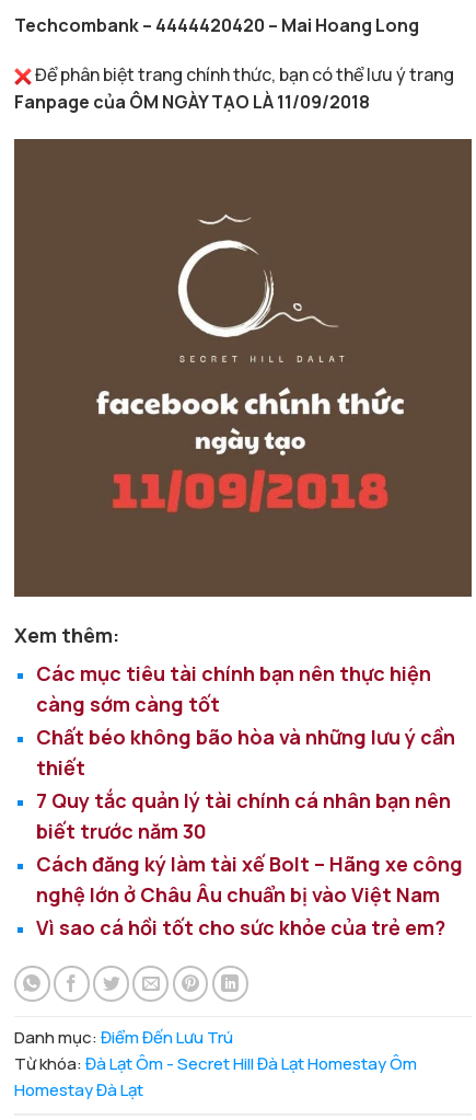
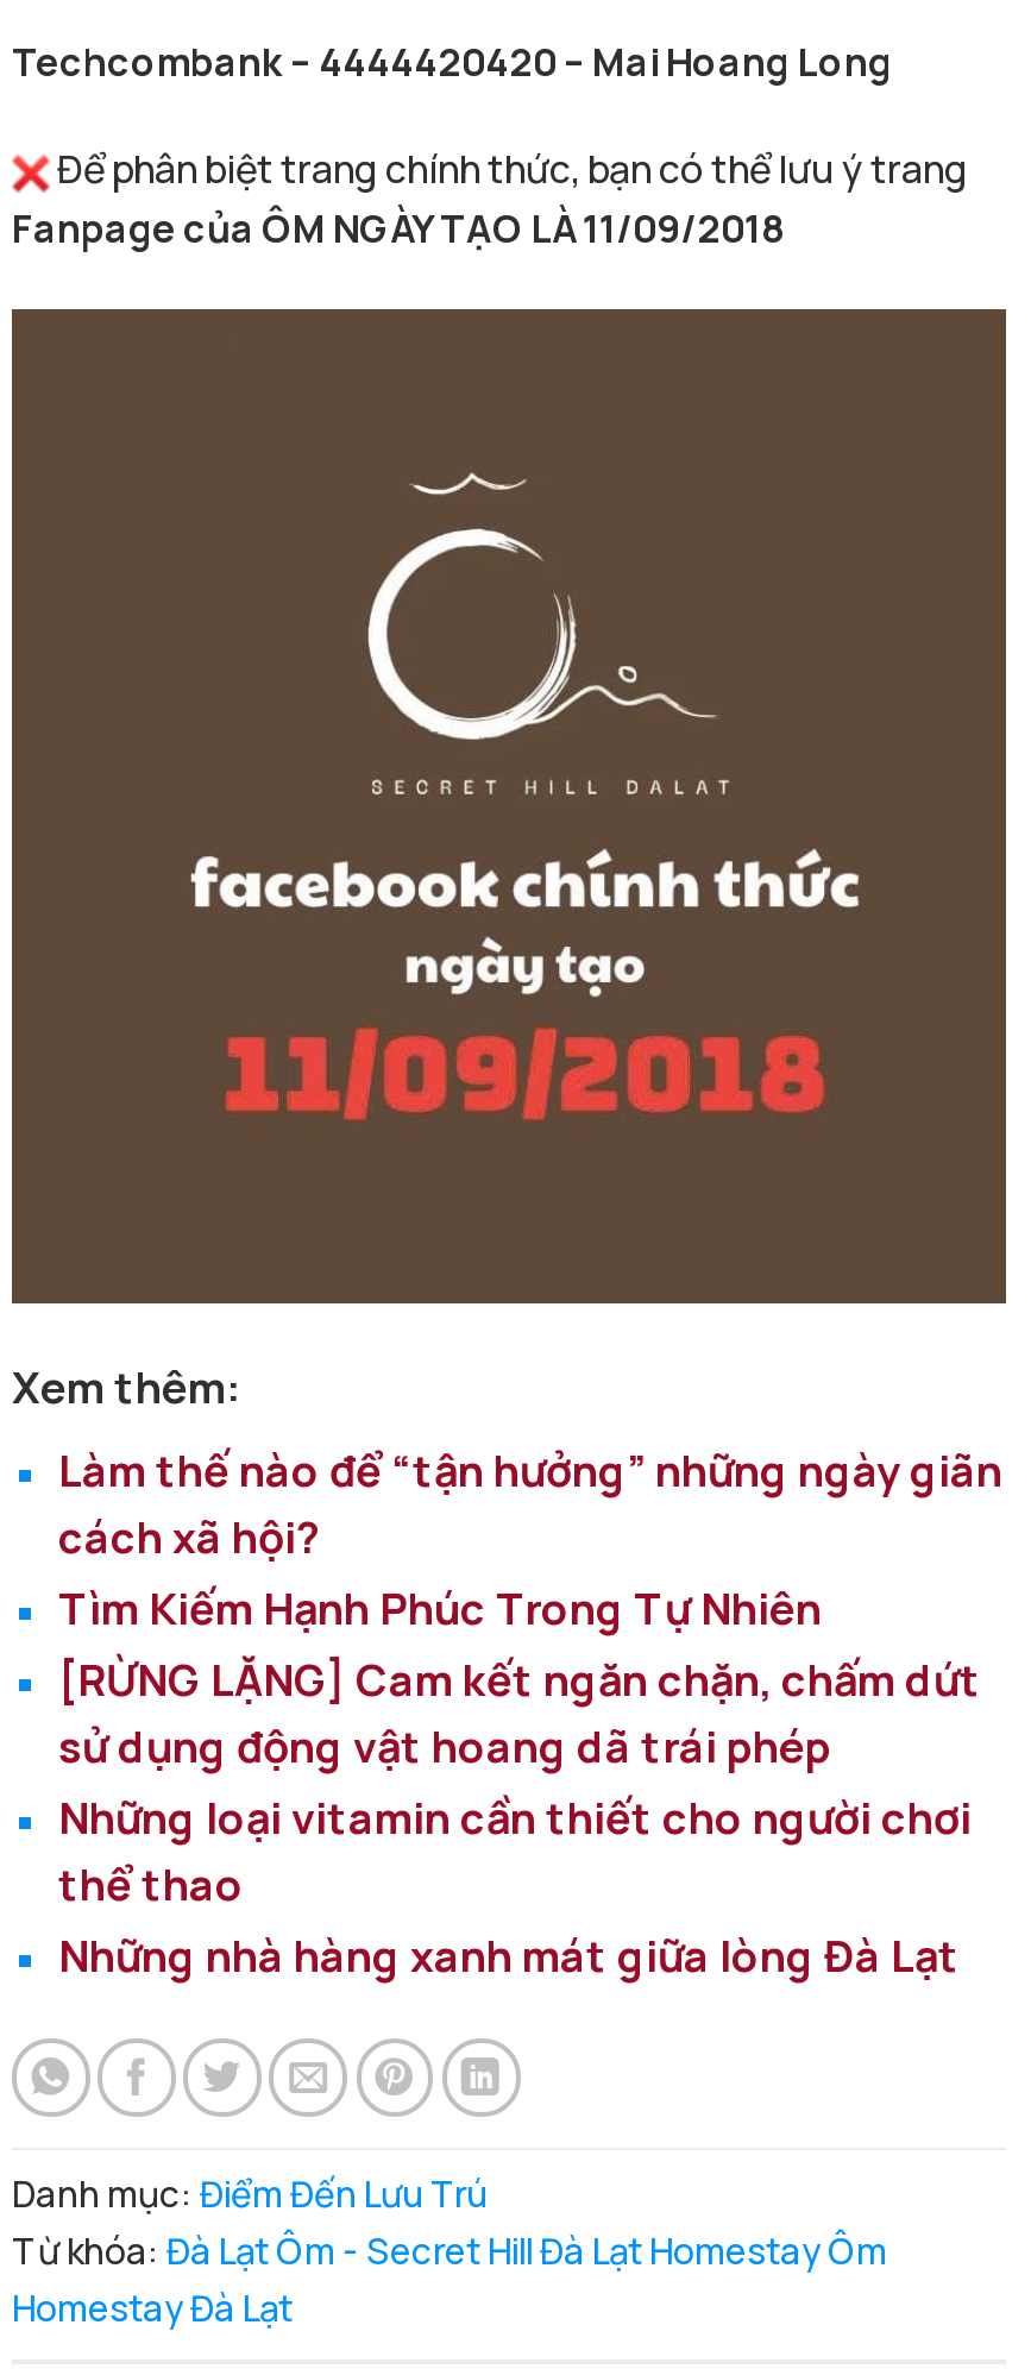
[36,660,462,940] Các mục tiêu tài chính bạn nên thực hiện | càng sớm càng tốt | Chất béo không bão hòa và những lưu ý cần | thiết | 7 Quy tắc quản lý tài chính cá nhân bạn nên | biết trước năm 30 | Cách đăng ký làm tài xế Bolt – Hãng xe công | nghệ lớn ở Châu Âu chuẩn bị vào Việt Nam | Vì sao cá hồi tốt cho sức khỏe của trẻ em? -> [58,1441,1002,1984] Làm thế nào để “tận hưởng” những ngày giãn | cách xã hội? | Tìm Kiếm Hạnh Phúc Trong Tự Nhiên | [RỪNG LẶNG] Cam kết ngăn chặn, chấm dứt | sử dụng động vật hoang dã trái phép | Những loại vitamin cần thiết cho người chơi | thể thao | Những nhà hàng xanh mát giữa lòng Đà Lạt

